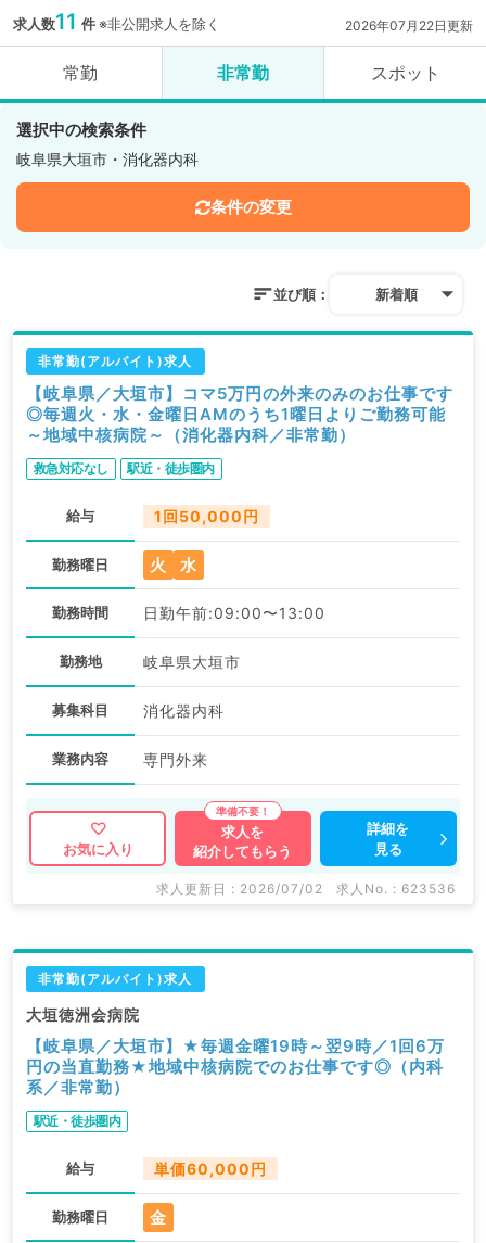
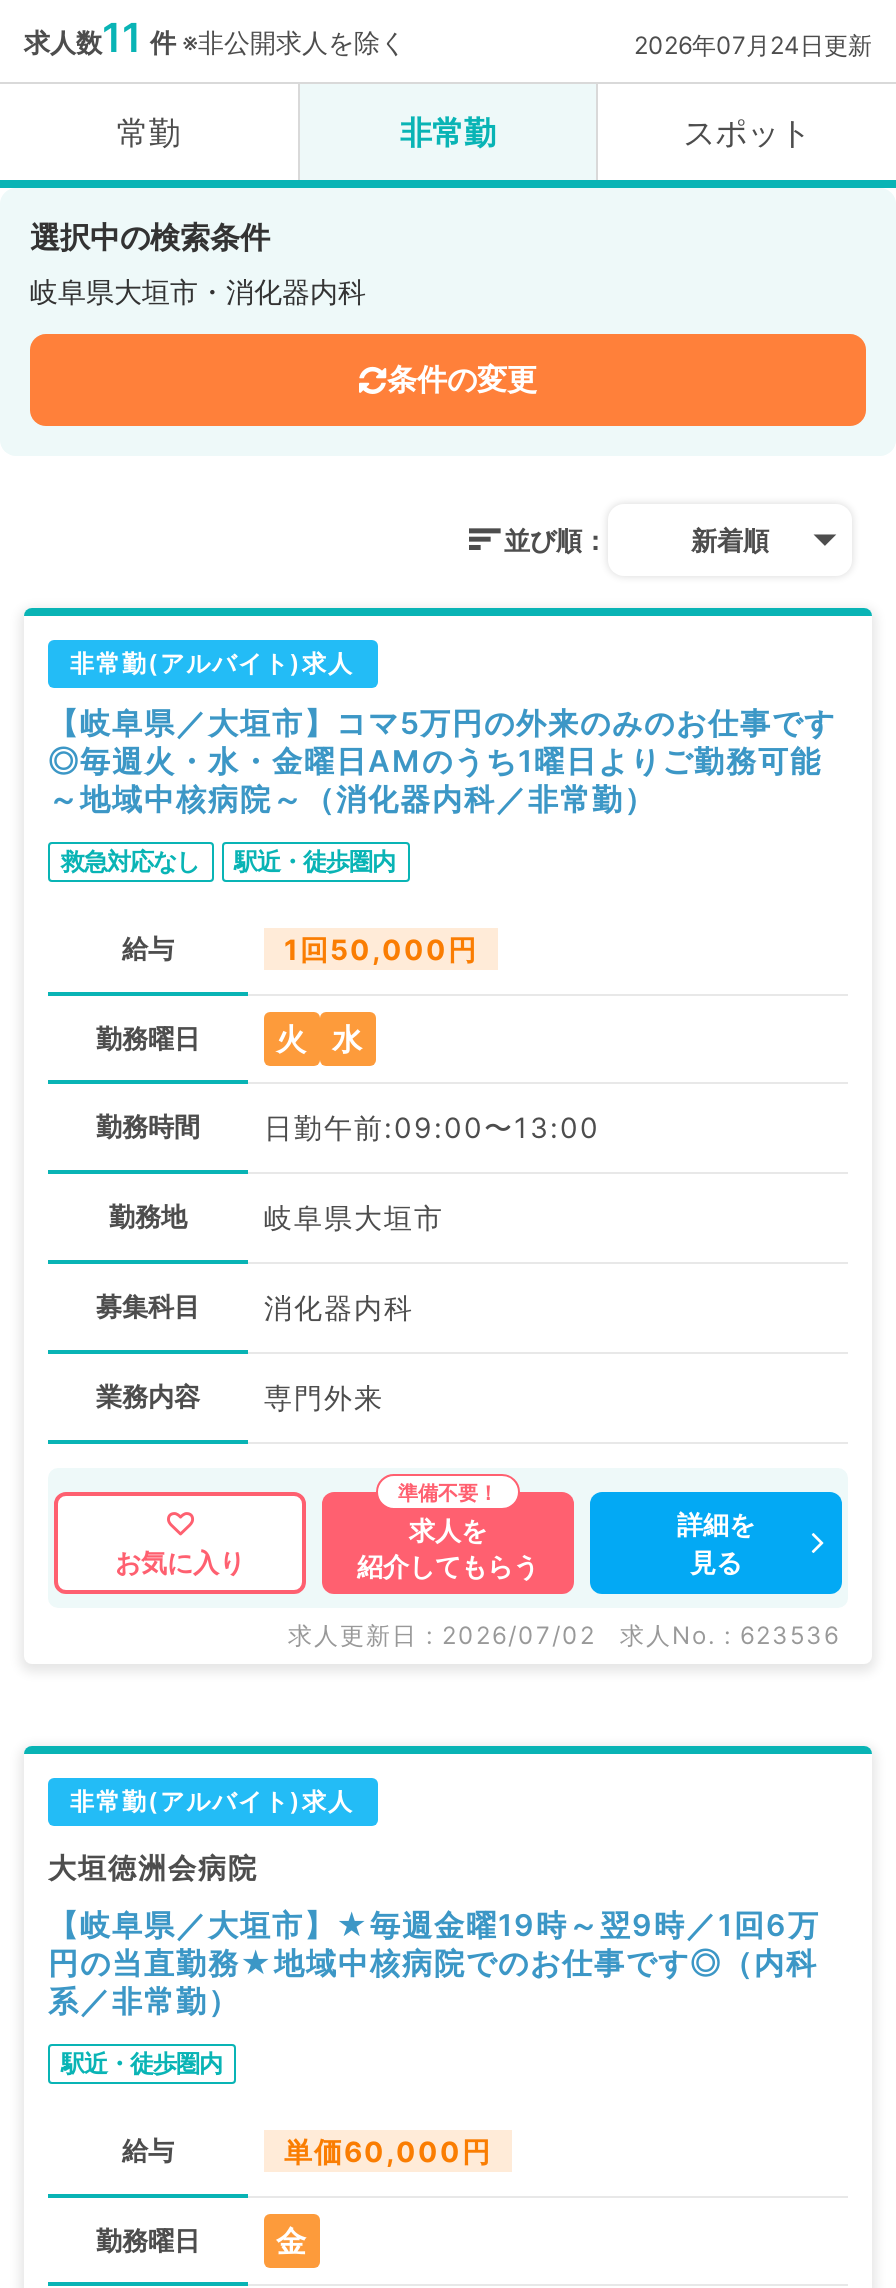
[345,17,473,34] 2026年07月22日更新 -> [634,30,872,60] 2026年07月24日更新

